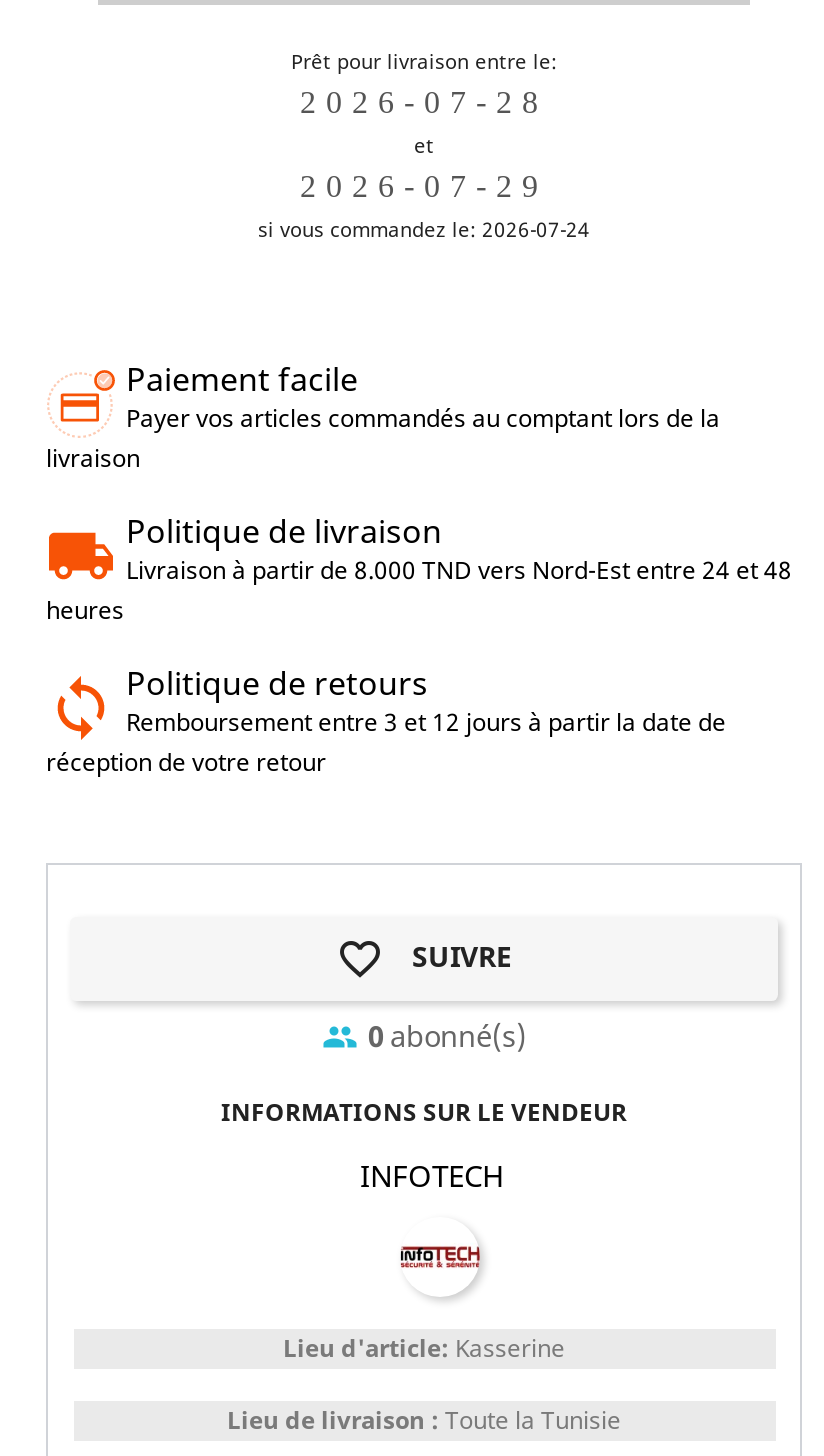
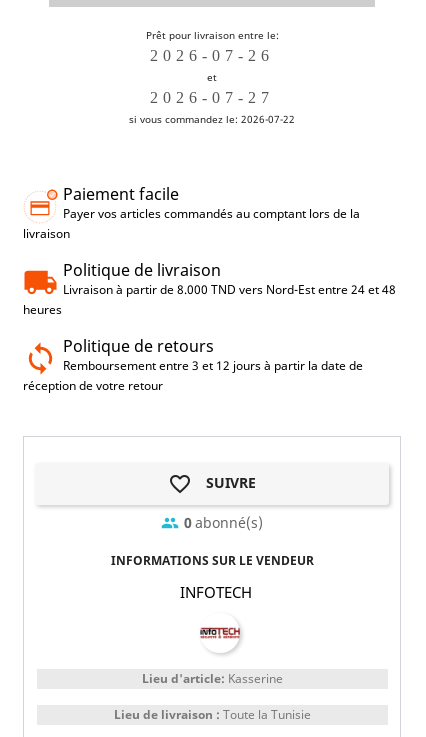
[258,215,590,243] si vous commandez le: 2026-07-24 -> [129,112,295,126] si vous commandez le: 2026-07-22

